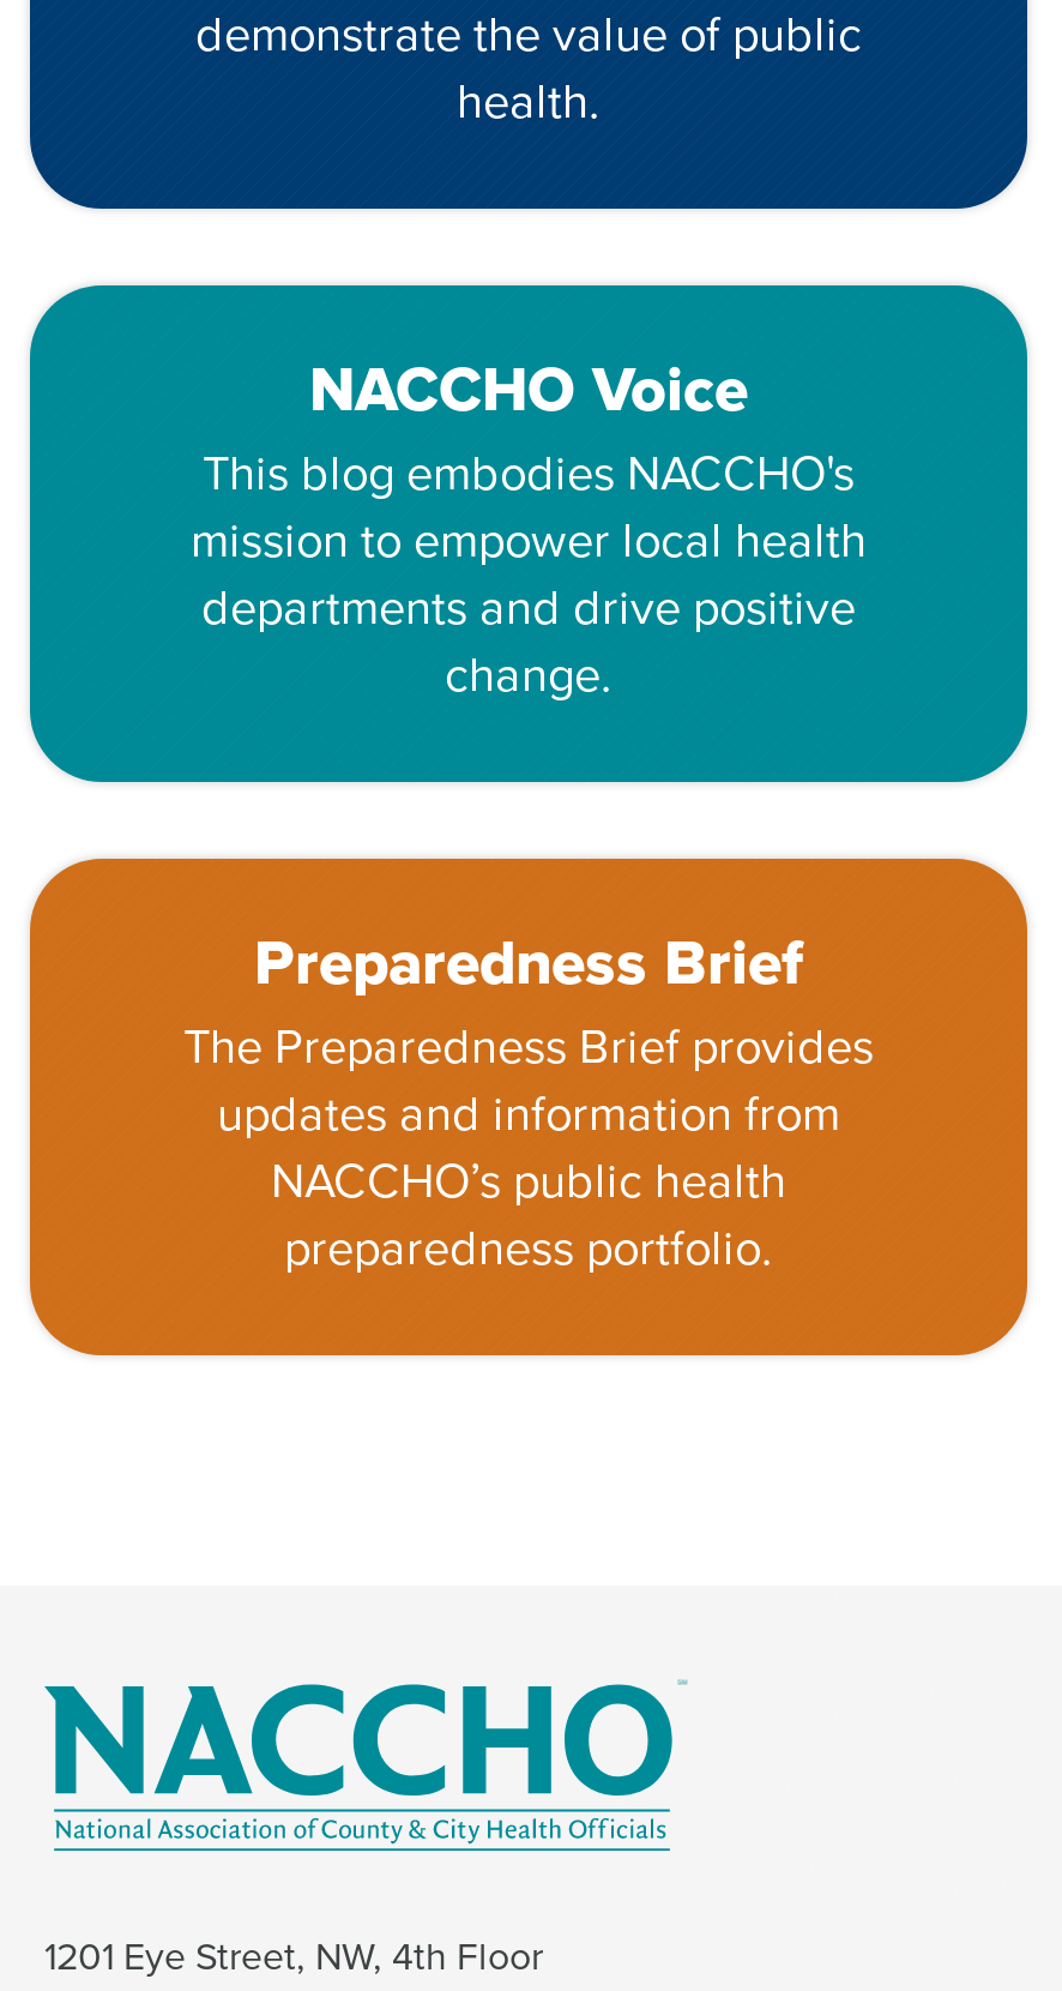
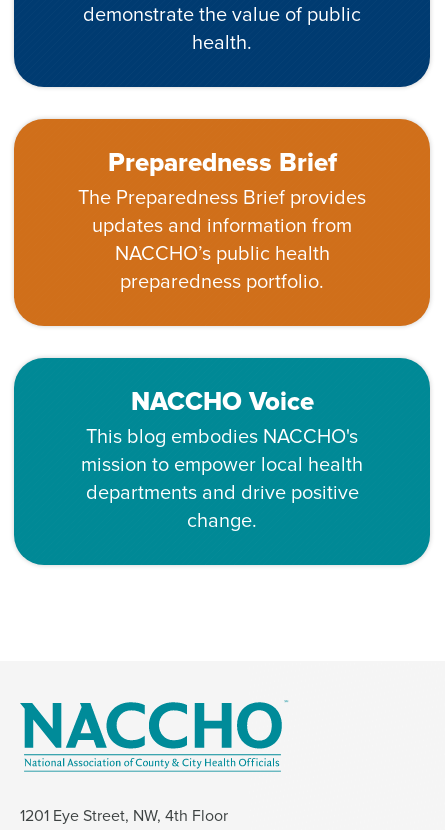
moved [28,283,1030,782] -> [13,357,431,566]: [image] | NACCHO Voice | This blog embodies NACCHO's | mission to empower local health | departments and drive positive | change.
moved [943,700,1025,780] -> [395,53,429,86]: [image]
moved [30,859,1027,1355] -> [14,119,430,326]: [image] | Preparedness Brief | The Preparedness Brief provides | updates and information from | NACCHO’s public health | preparedness portfolio.

